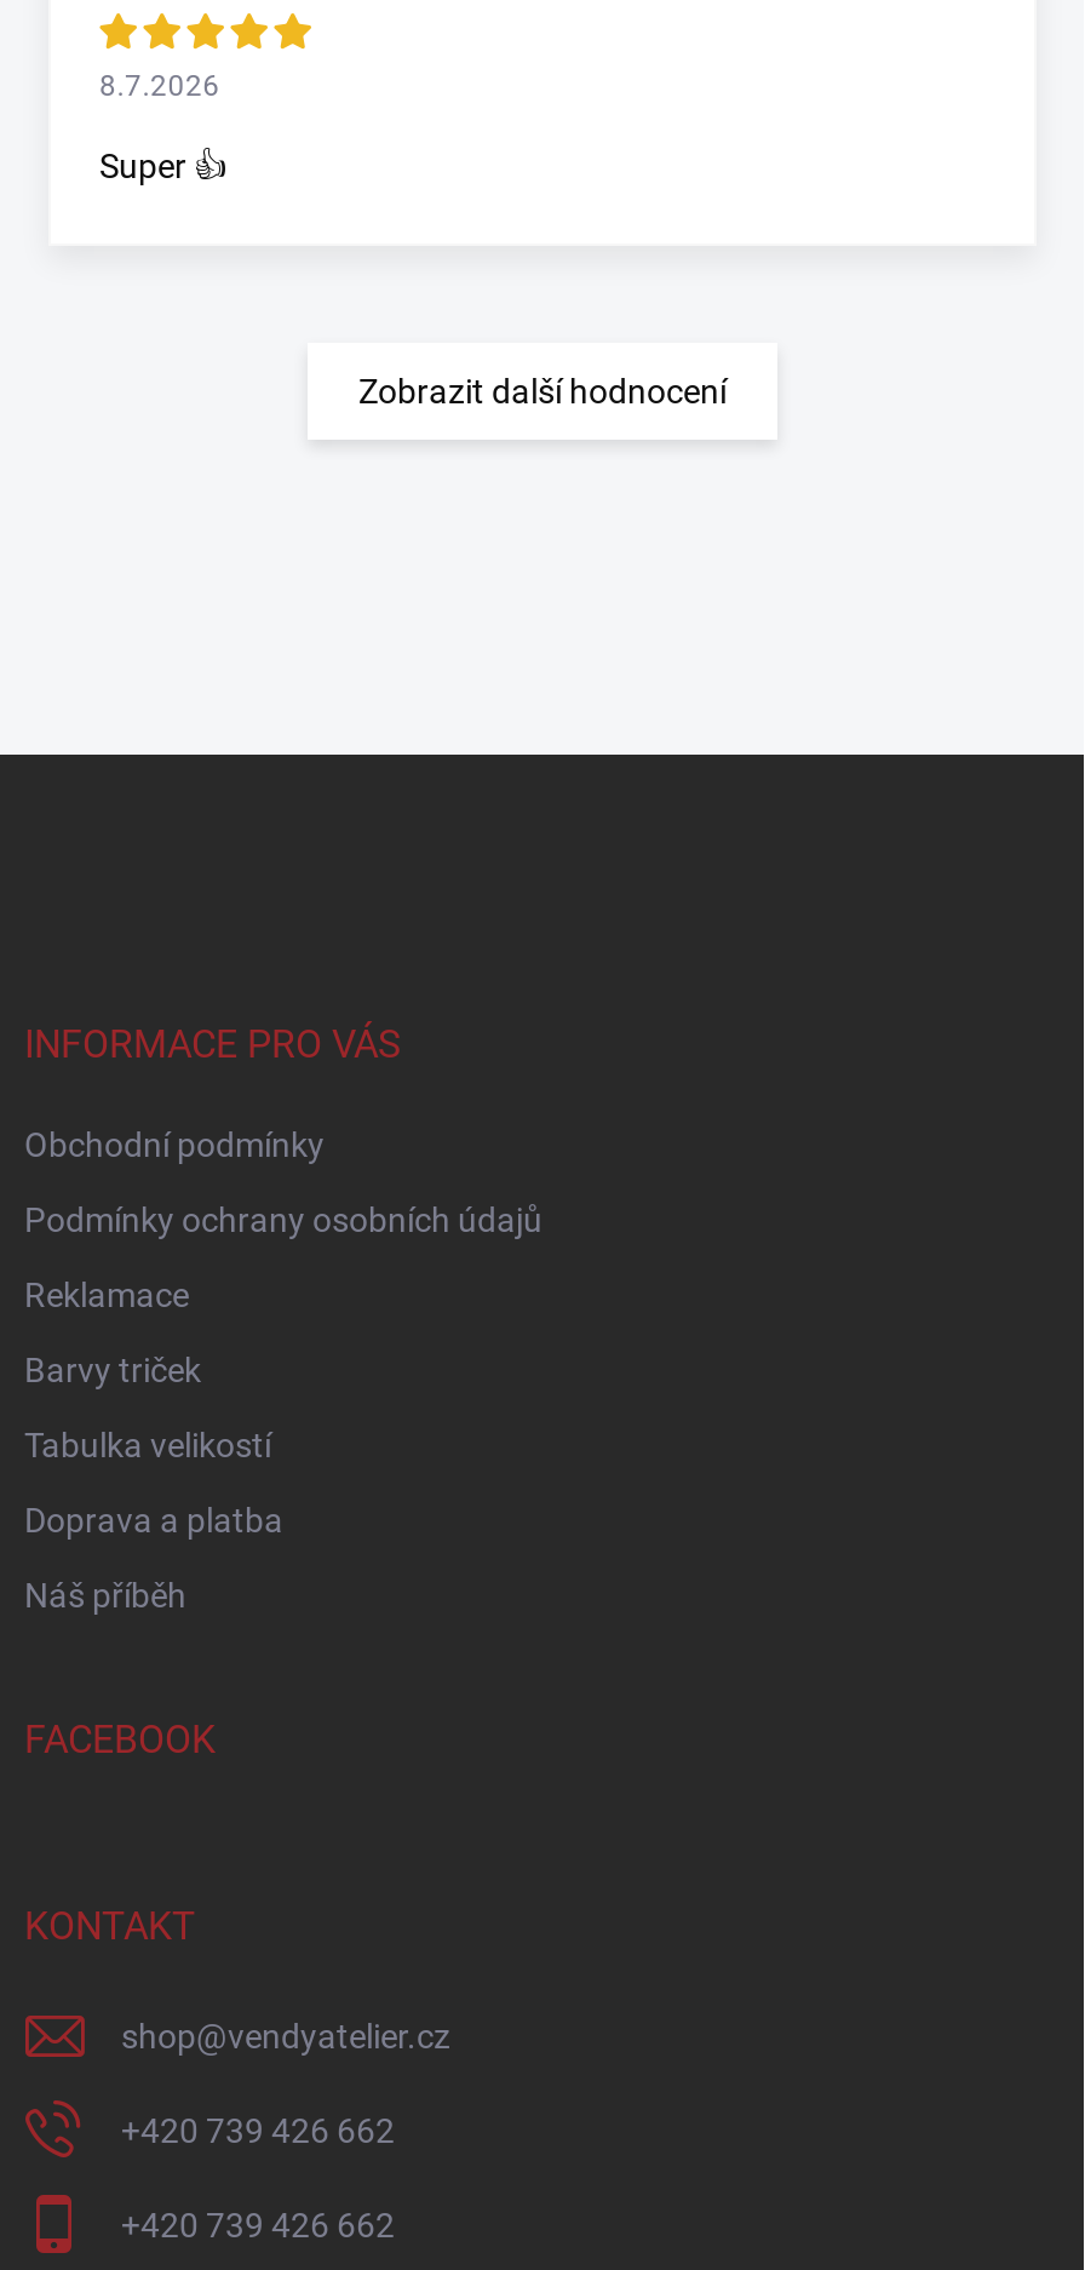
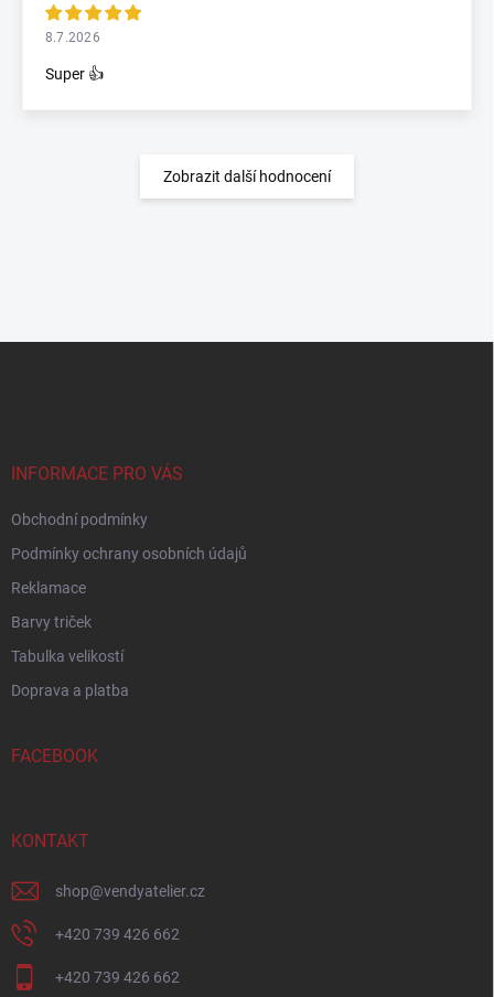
[24,1575,186,1613] Náš příběh -> none

